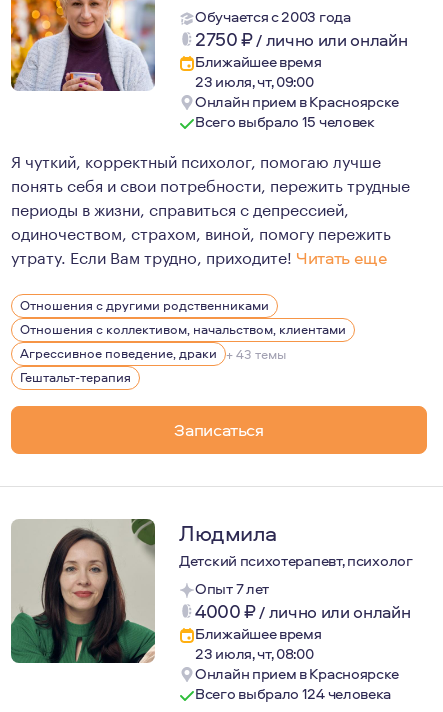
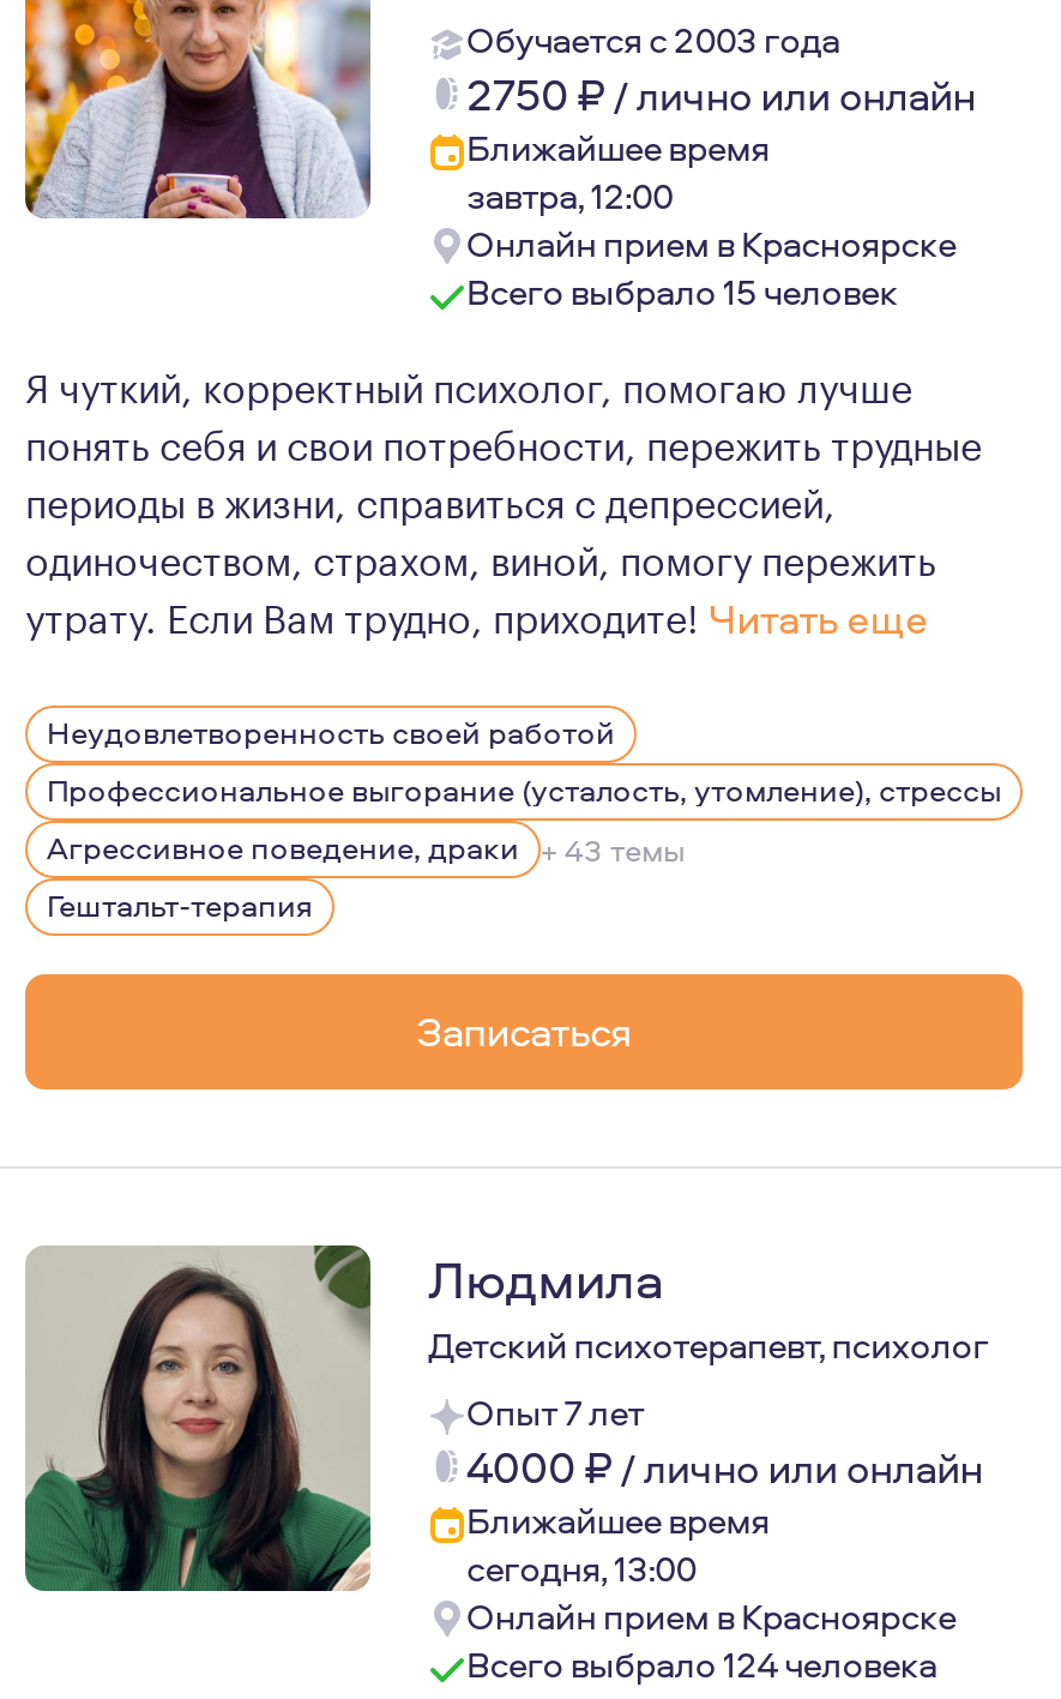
[195,71,314,92] 23 июля, чт, 09:00 -> [466,170,673,221] завтра, 12:00
[20,296,346,338] Отношения с другими родственниками | Отношения с коллективом, начальством, клиентами -> [47,710,1001,811] Неудовлетворенность своей работой | Профессиональное выгорание (усталость, утомление), стрессы
[195,643,314,664] 23 июля, чт, 08:00 -> [466,1543,696,1593] сегодня, 13:00

